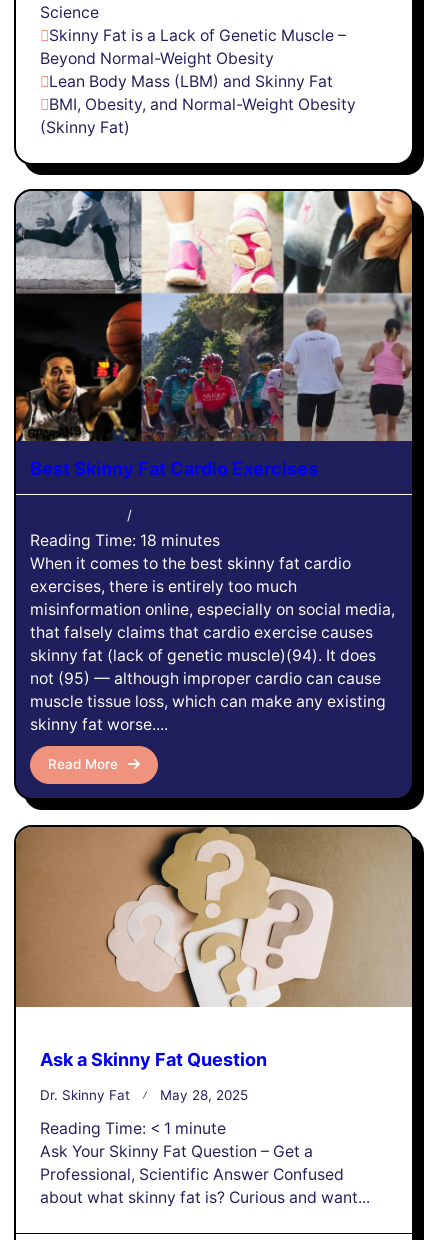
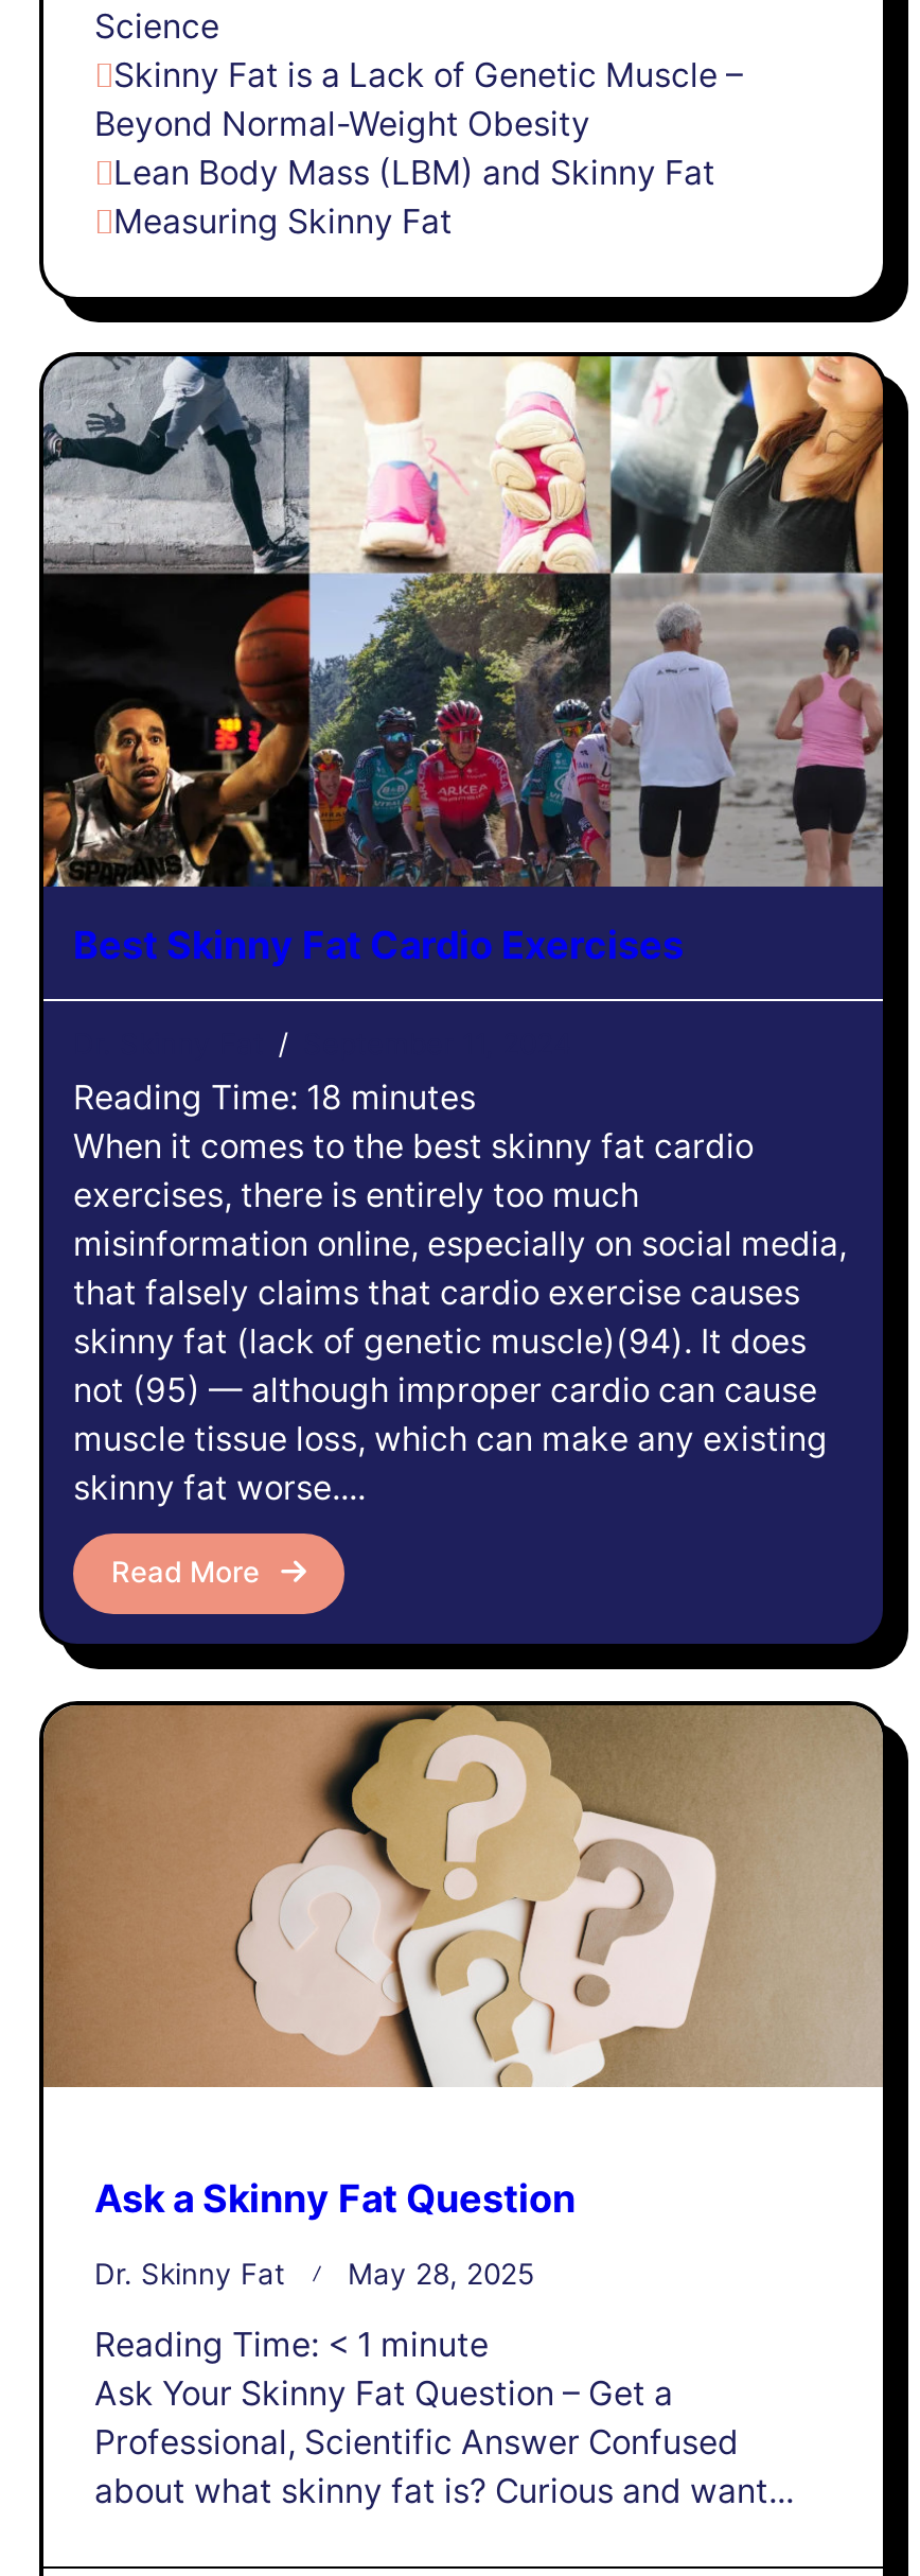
[40,95,356,137] BMI, Obesity, and Normal-Weight Obesity | (Skinny Fat) -> [113,201,453,241] Measuring Skinny Fat

